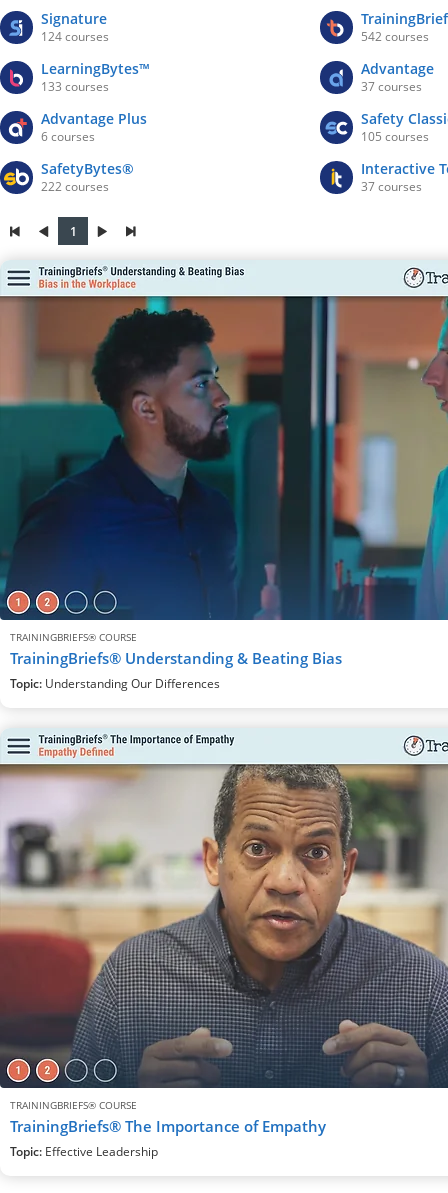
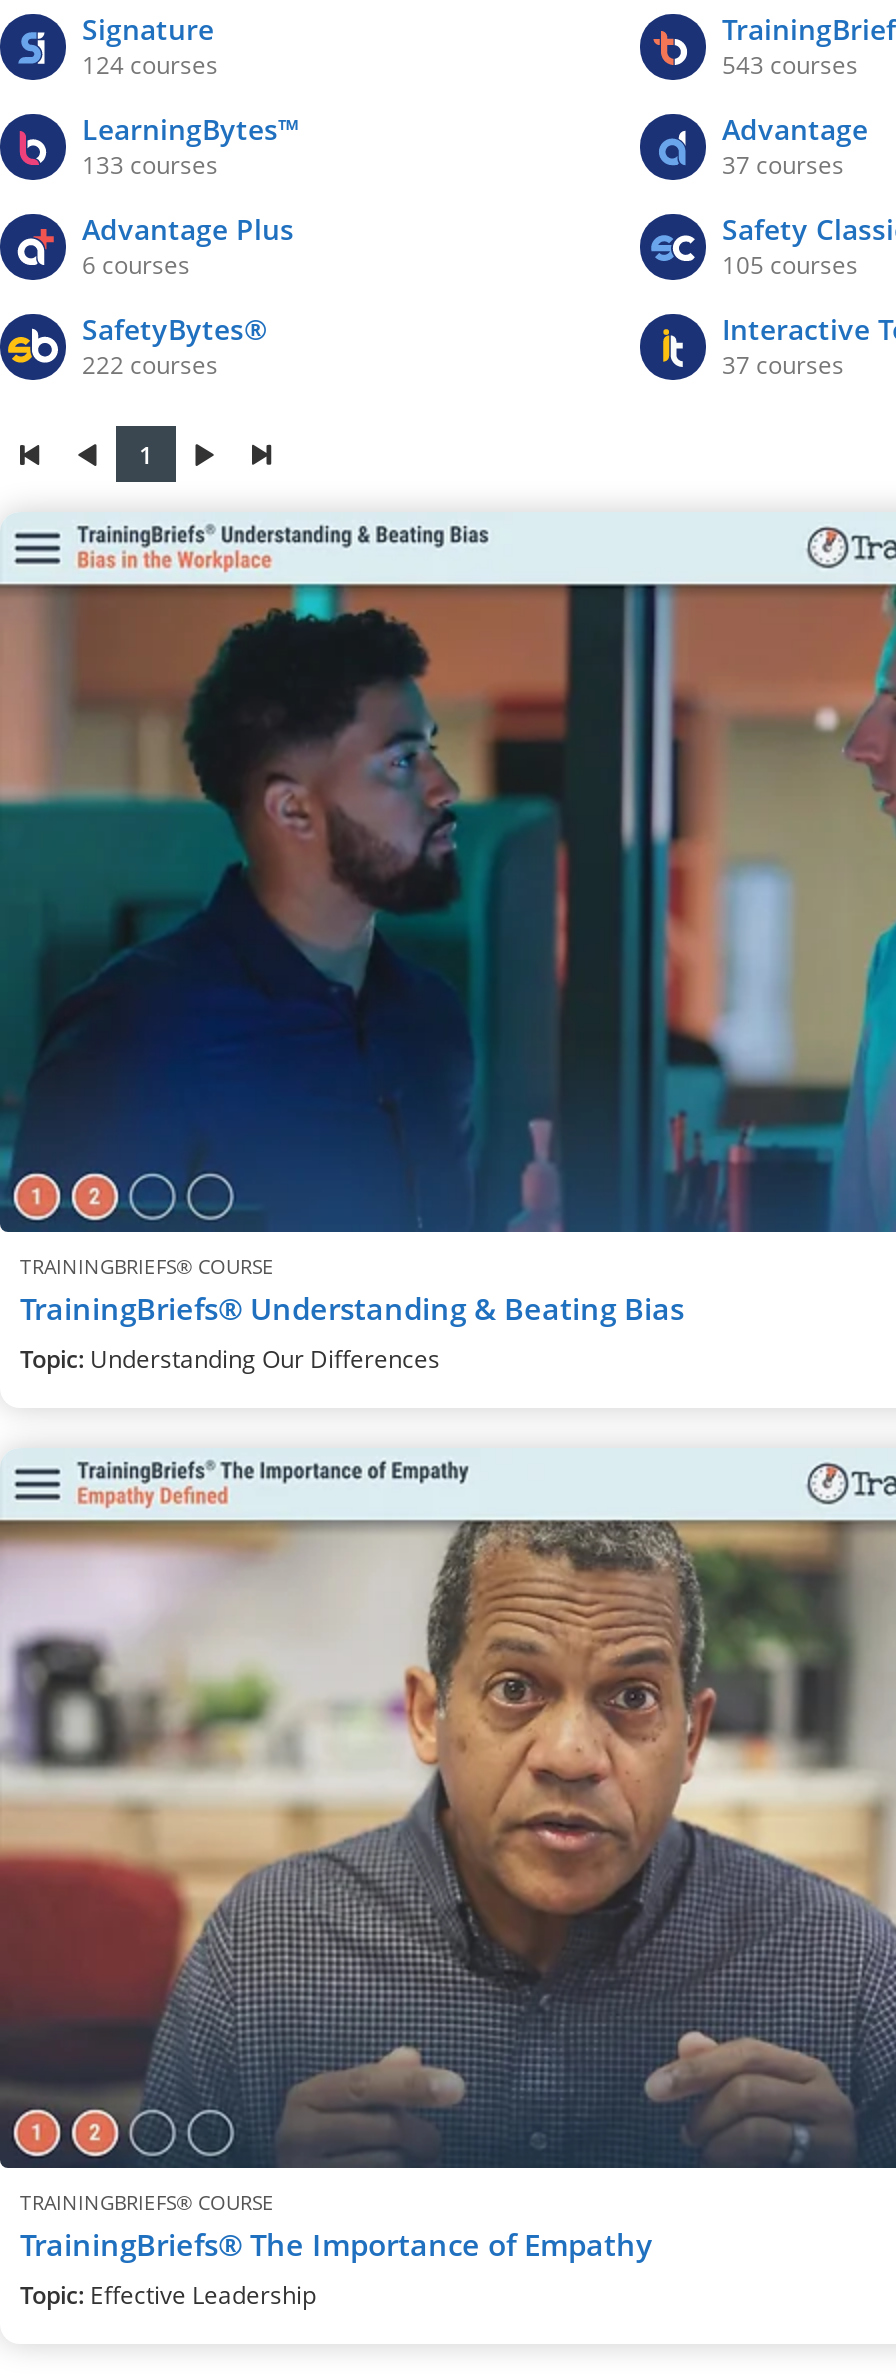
[361,28,429,45] 542 courses -> [722,48,858,82] 543 courses

